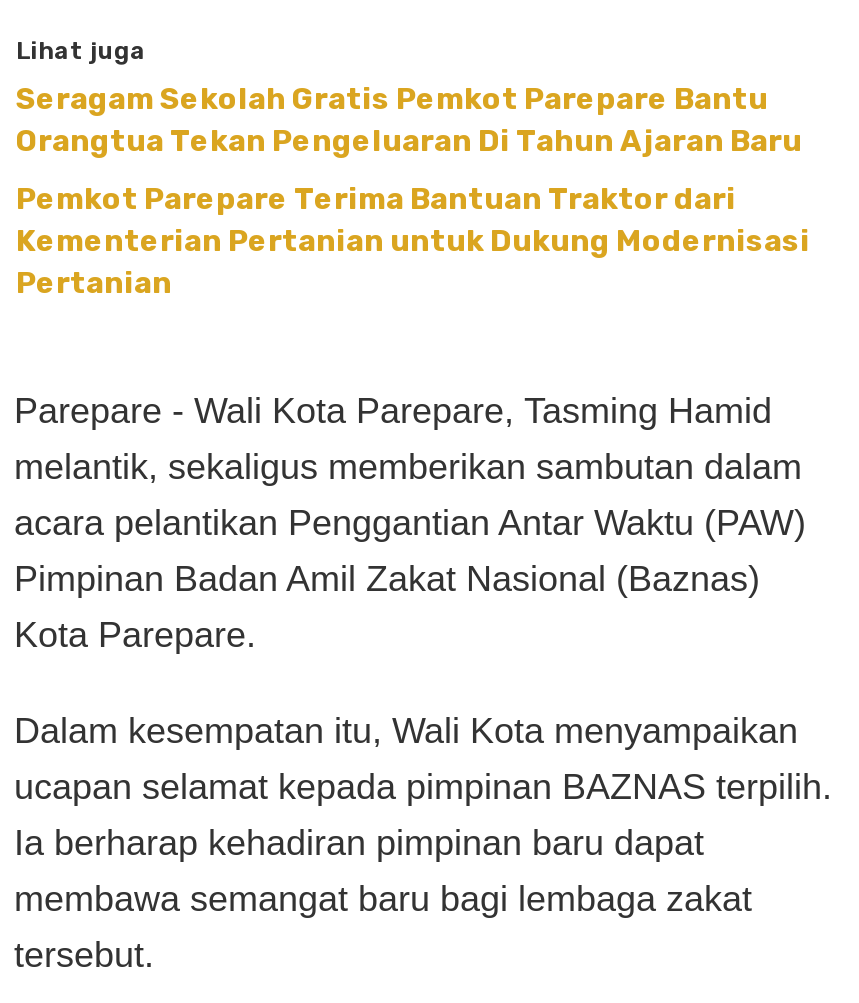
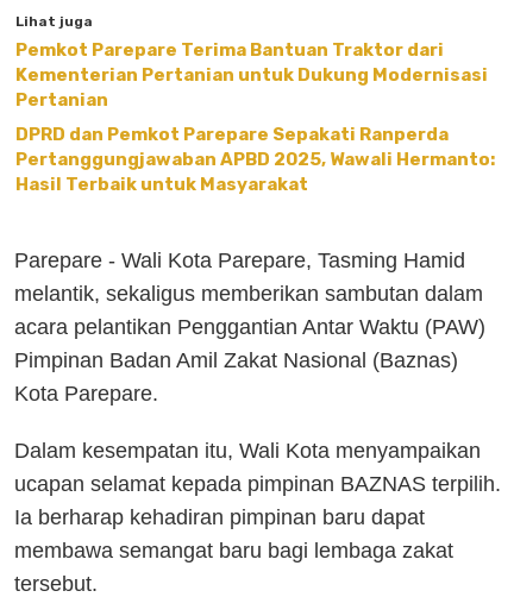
[16,81,802,159] Seragam Sekolah Gratis Pemkot Parepare Bantu | Orangtua Tekan Pengeluaran Di Tahun Ajaran Baru -> none
moved [16,181,810,301] -> [15,39,488,111]: Pemkot Parepare Terima Bantuan Traktor dari | Kementerian Pertanian untuk Dukung Modernisasi | Pertanian
none -> [15,124,495,195] DPRD dan Pemkot Parepare Sepakati Ranperda | Pertanggungjawaban APBD 2025, Wawali Hermanto: | Hasil Terbaik untuk Masyarakat

